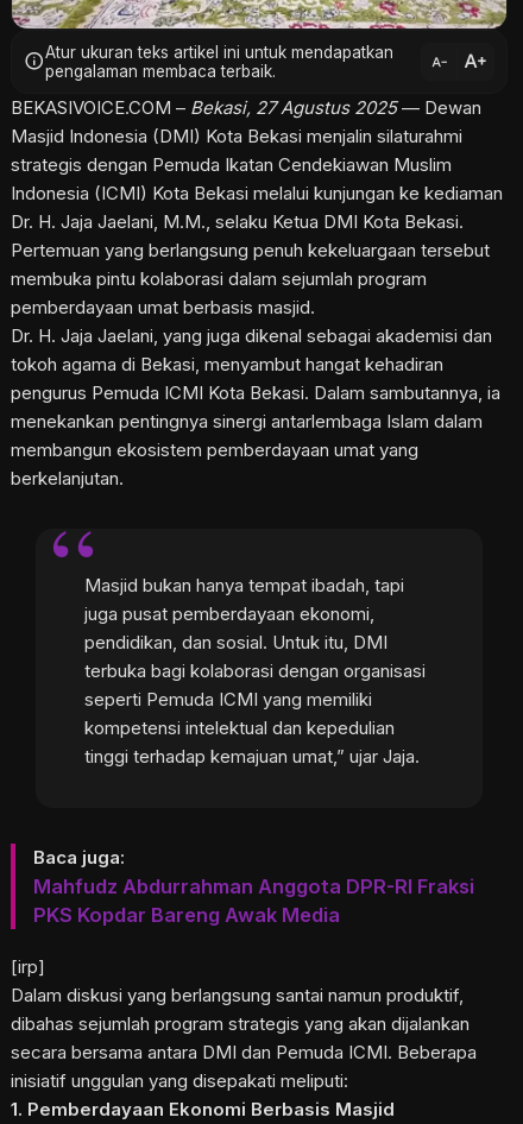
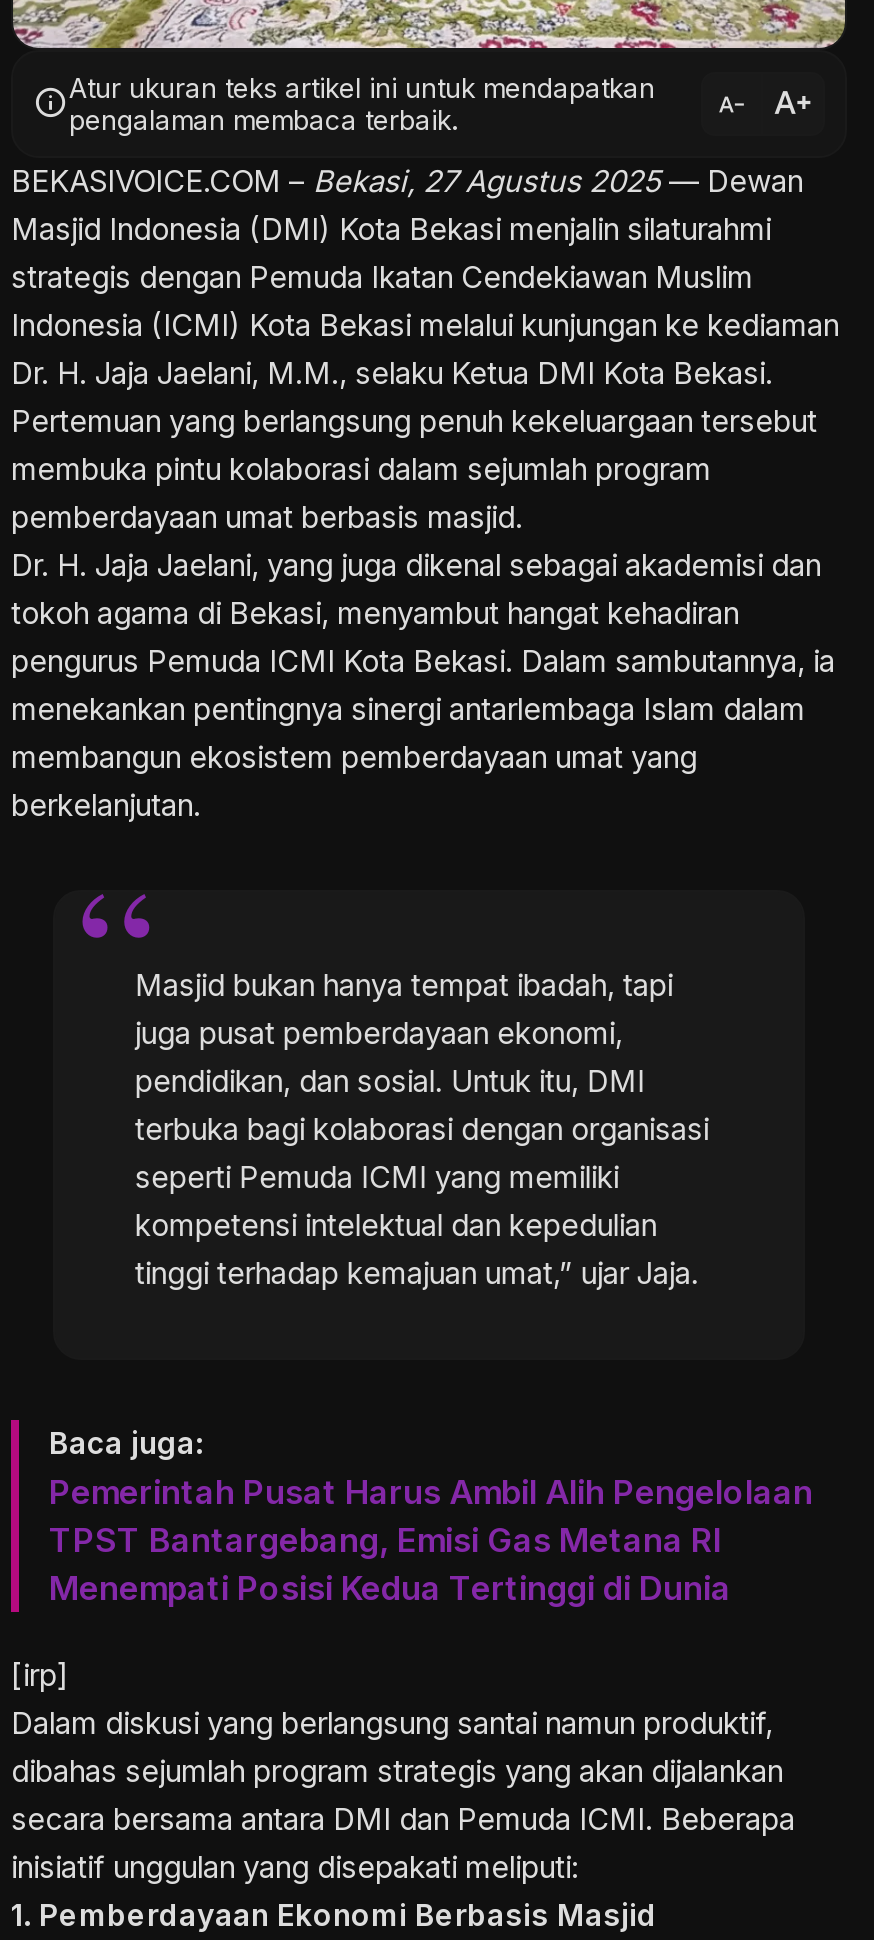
[33,874,474,927] Mahfudz Abdurrahman Anggota DPR-RI Fraksi | PKS Kopdar Bareng Awak Media -> [49,1472,813,1608] Pemerintah Pusat Harus Ambil Alih Pengelolaan | TPST Bantargebang, Emisi Gas Metana RI | Menempati Posisi Kedua Tertinggi di Dunia

